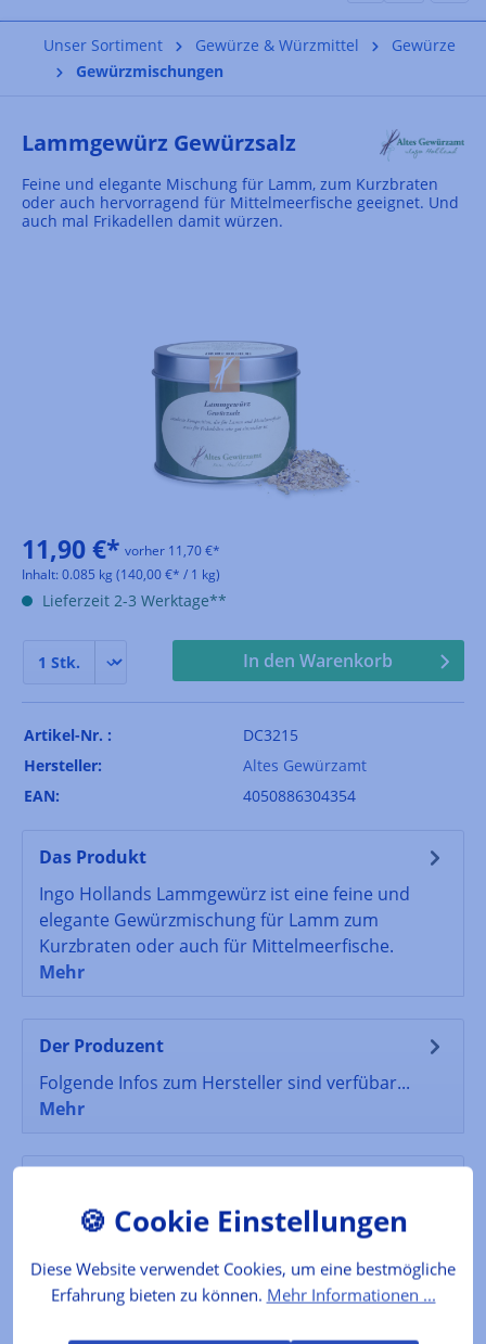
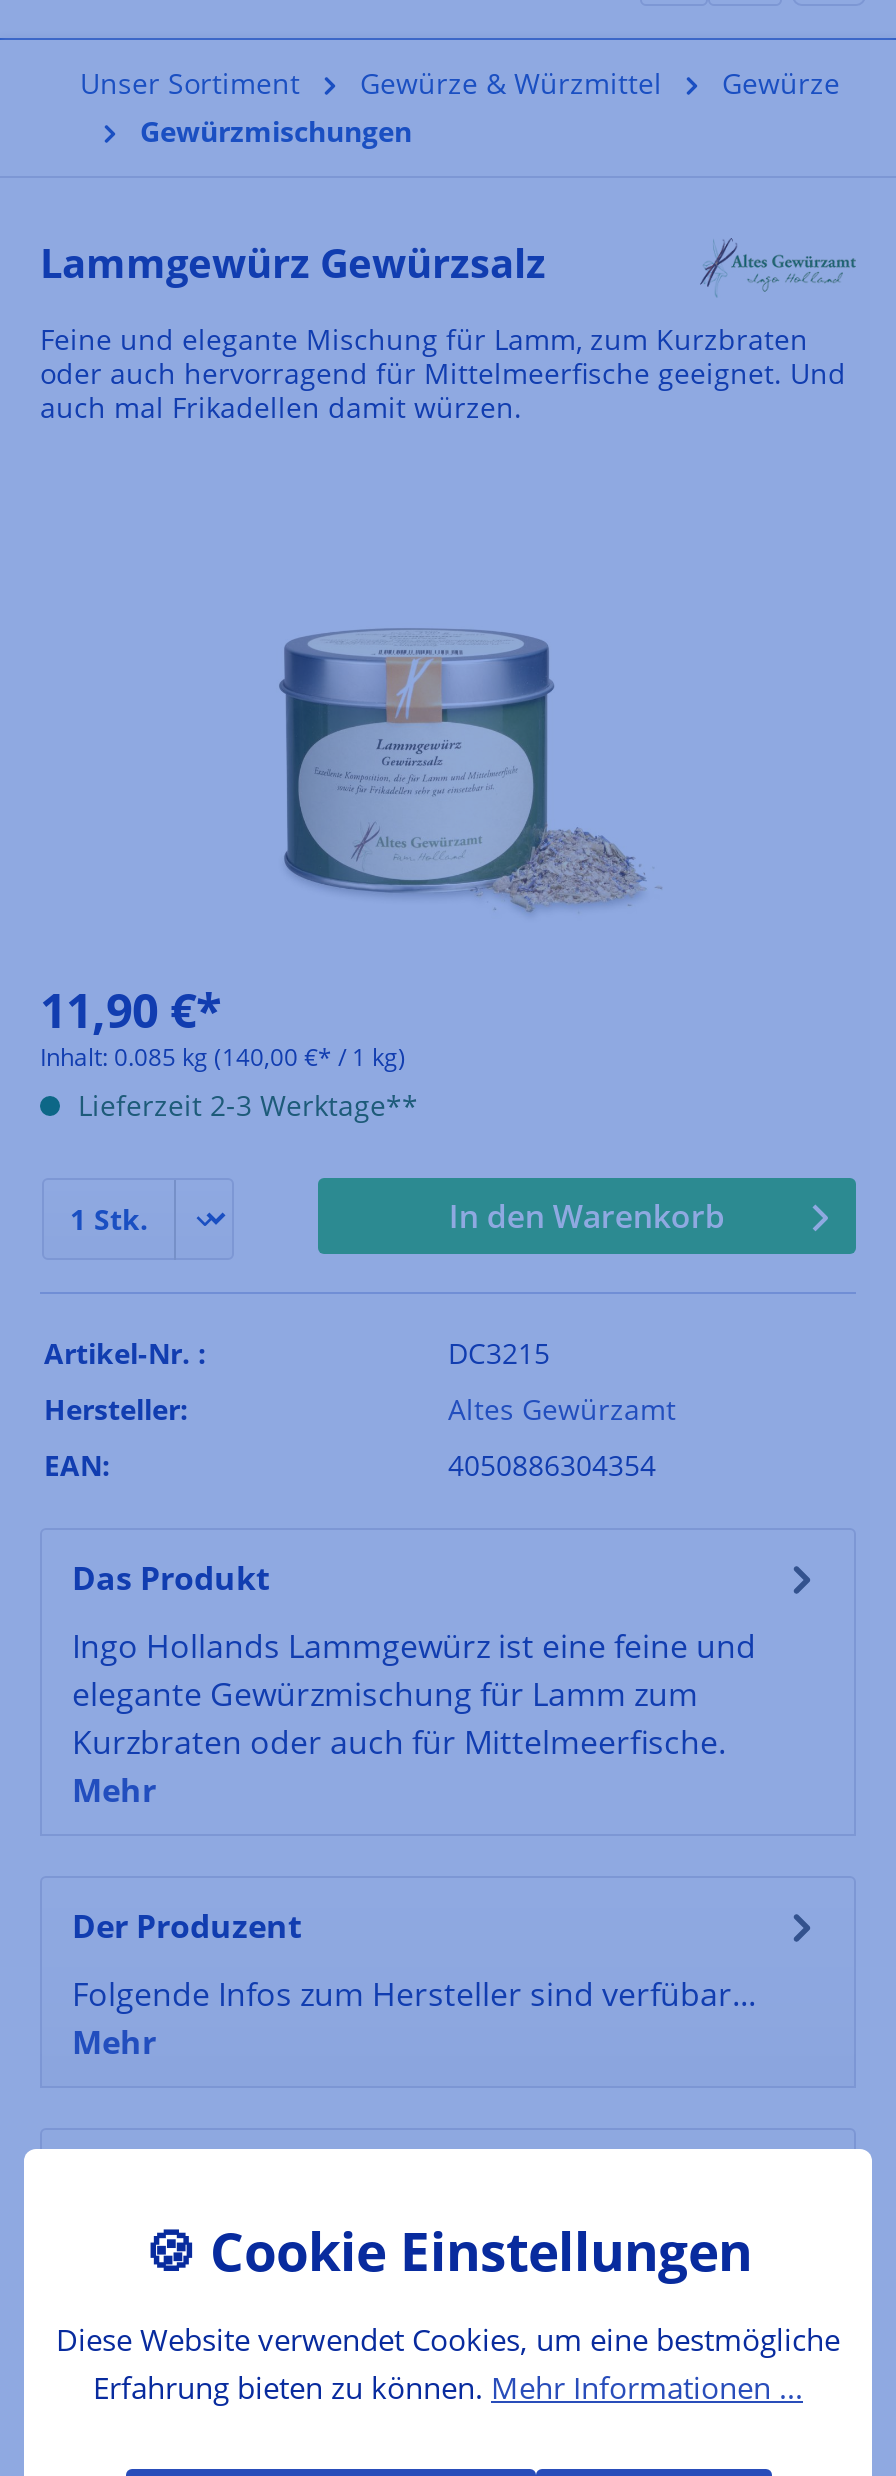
[22,531,220,566] 11,90 €* vorher 11,70 €* -> [40,977,222,1041] 11,90 €*

